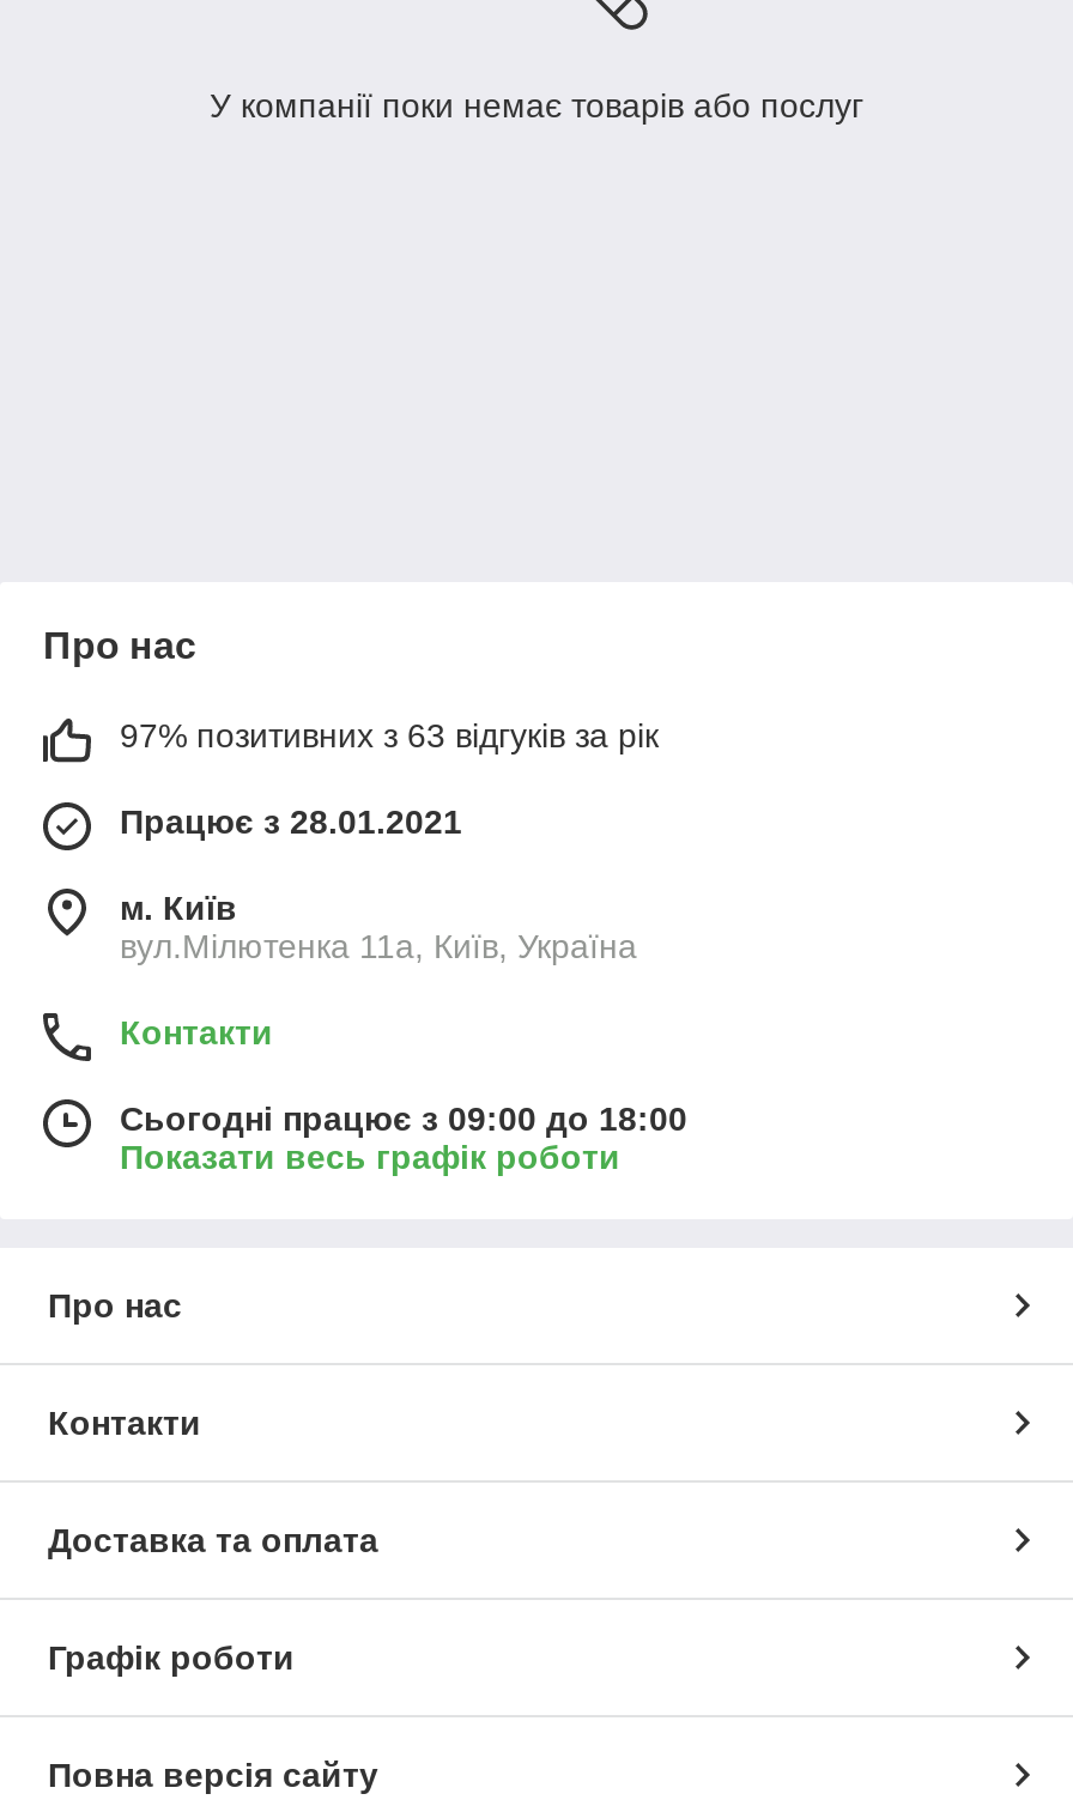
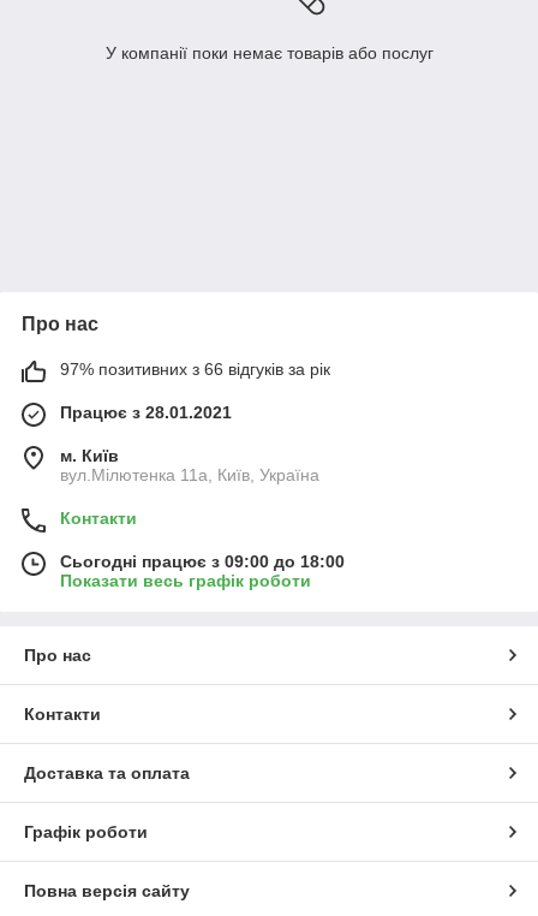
[120,717,659,756] 97% позитивних з 63 відгуків за рік -> [60,360,330,379] 97% позитивних з 66 відгуків за рік

